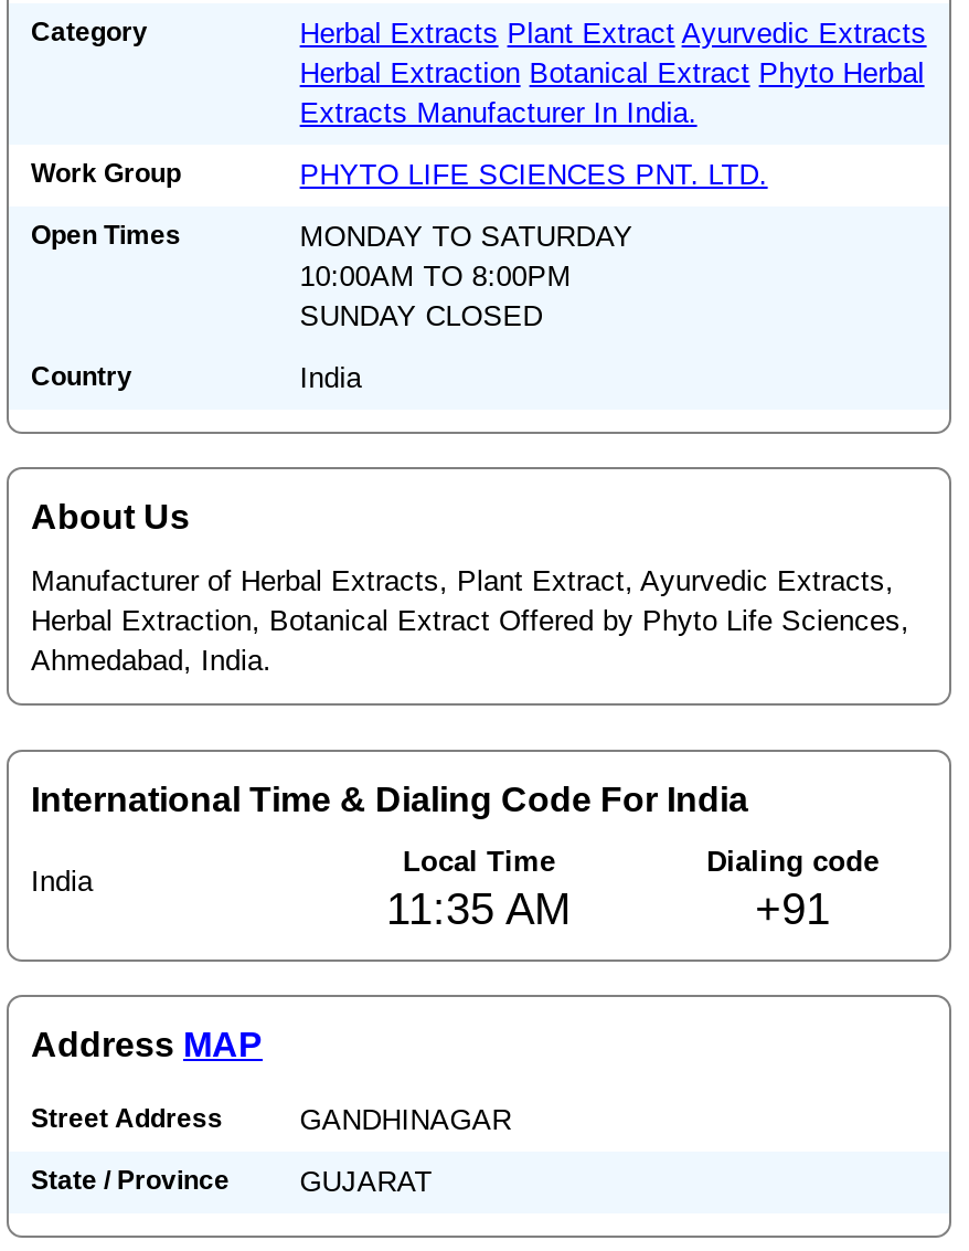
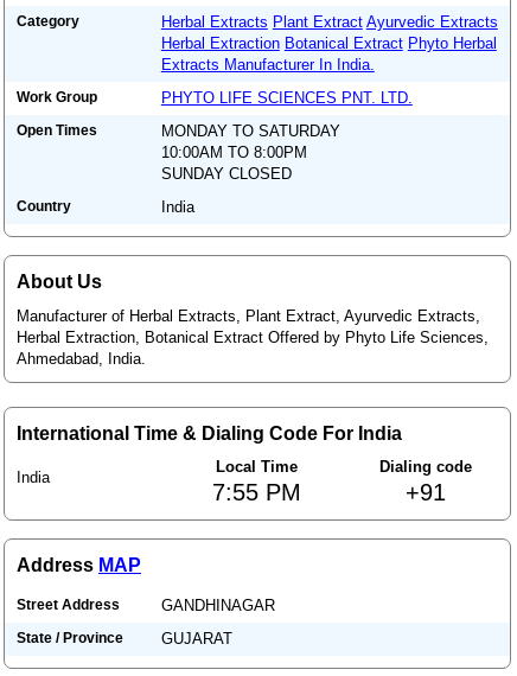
[386,884,572,933] 11:35 AM -> [213,479,302,505] 7:55 PM

